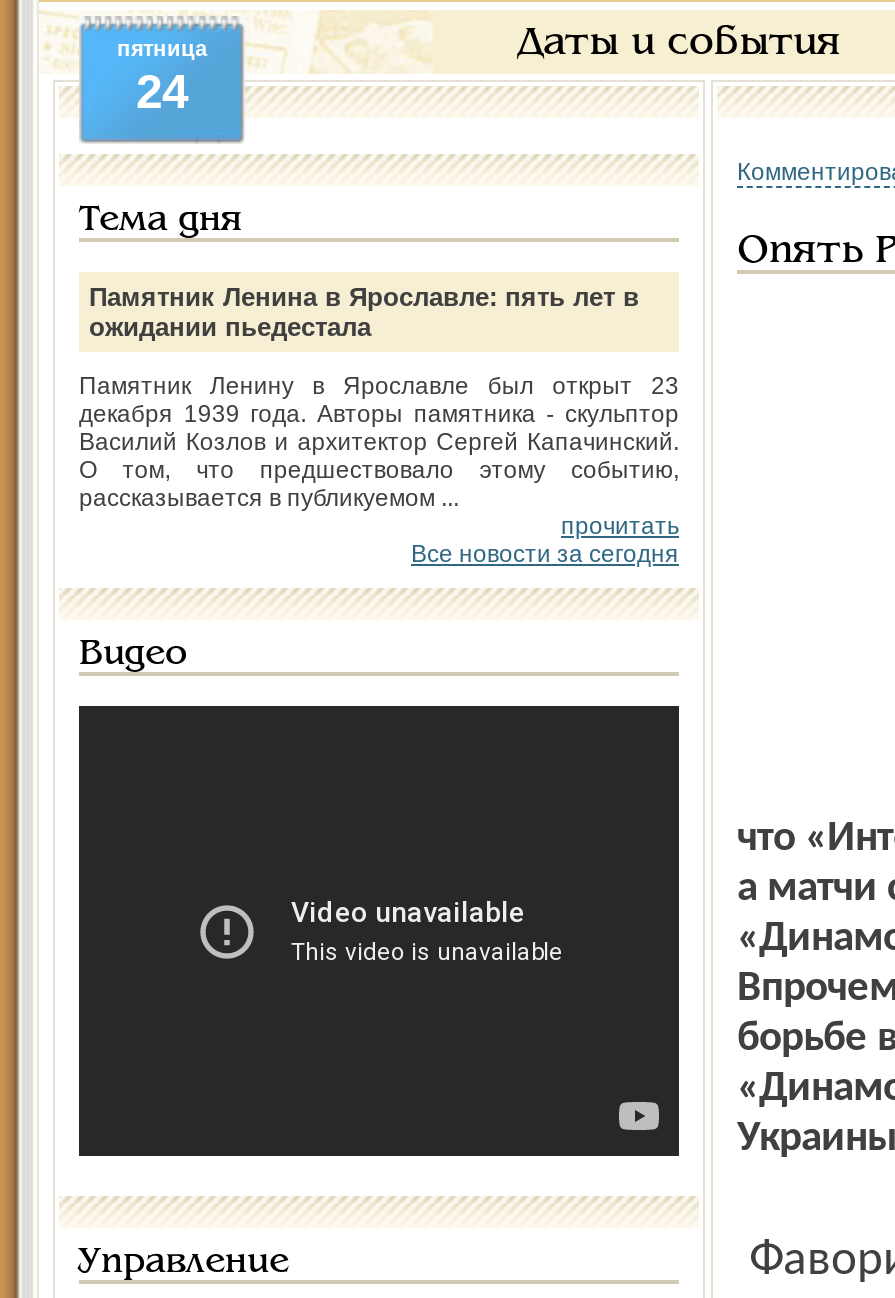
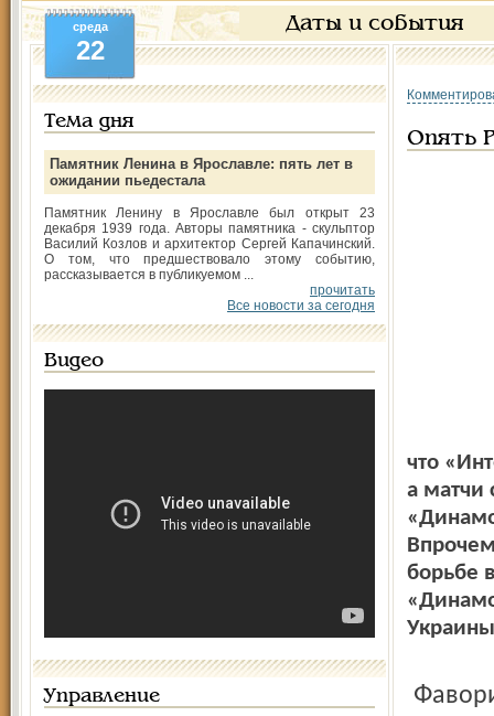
[117,36,207,118] пятница | 24 -> [72,20,108,65] среда | 22

